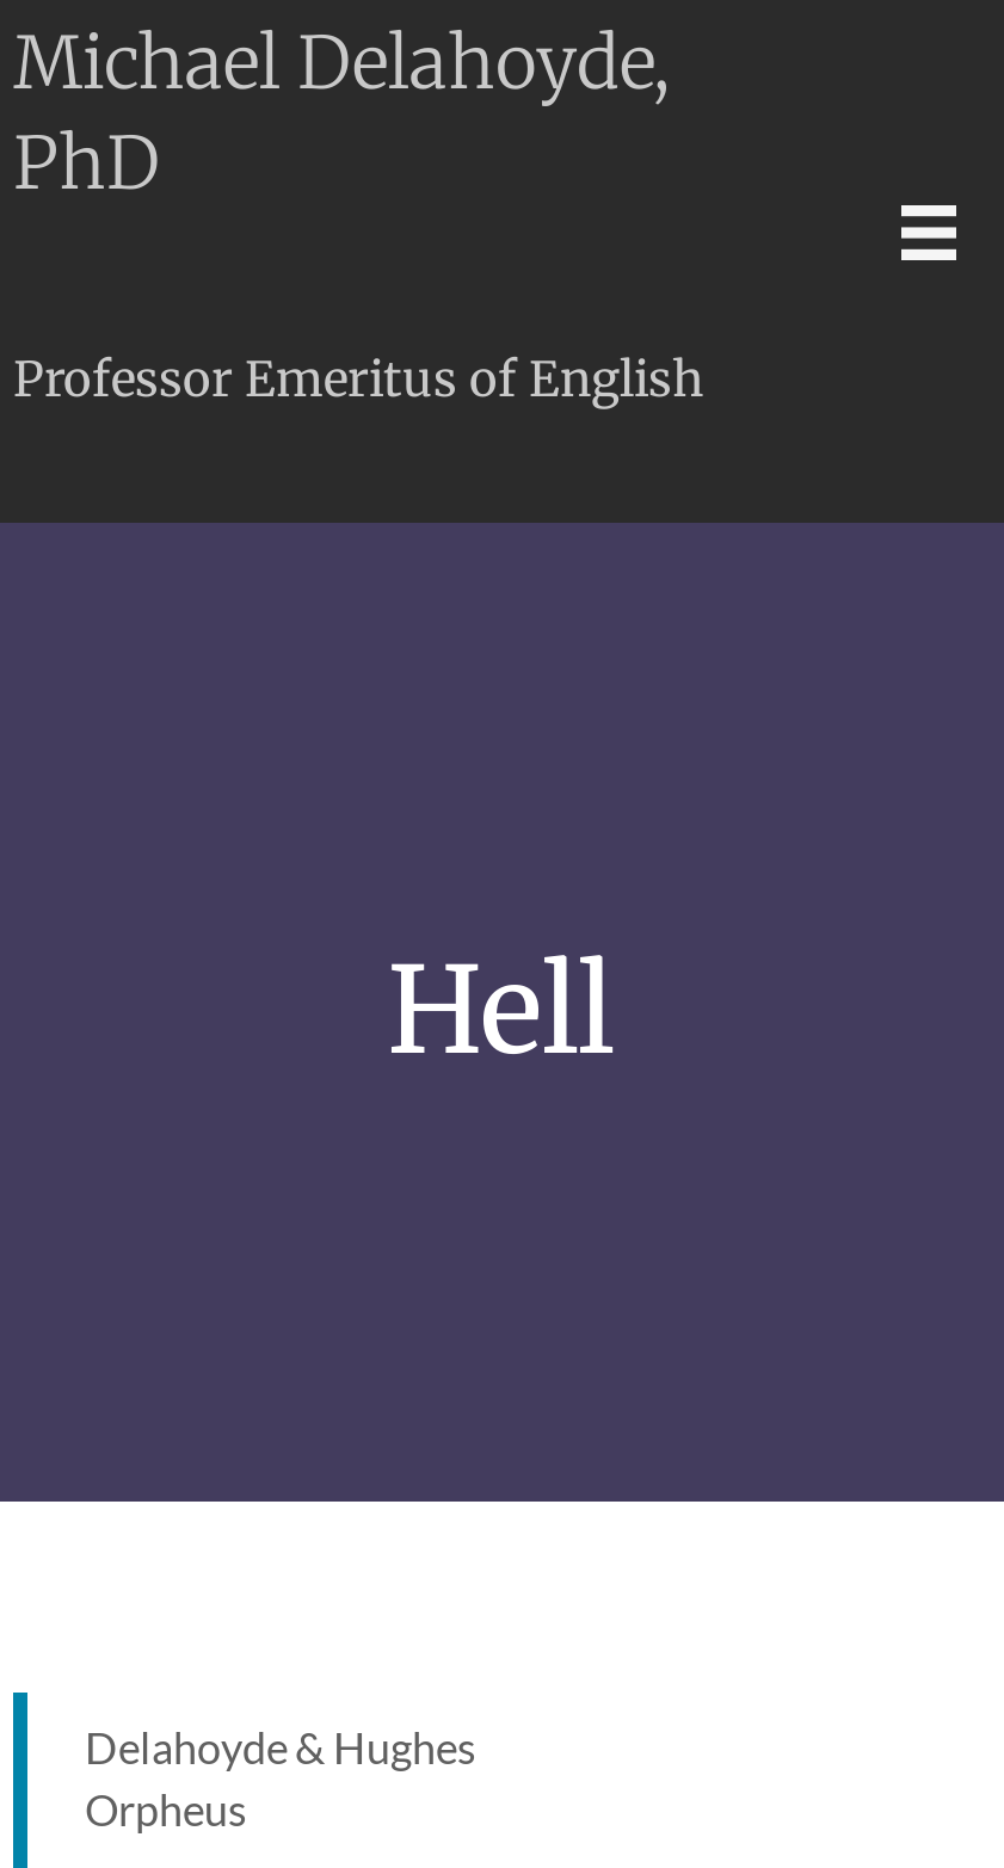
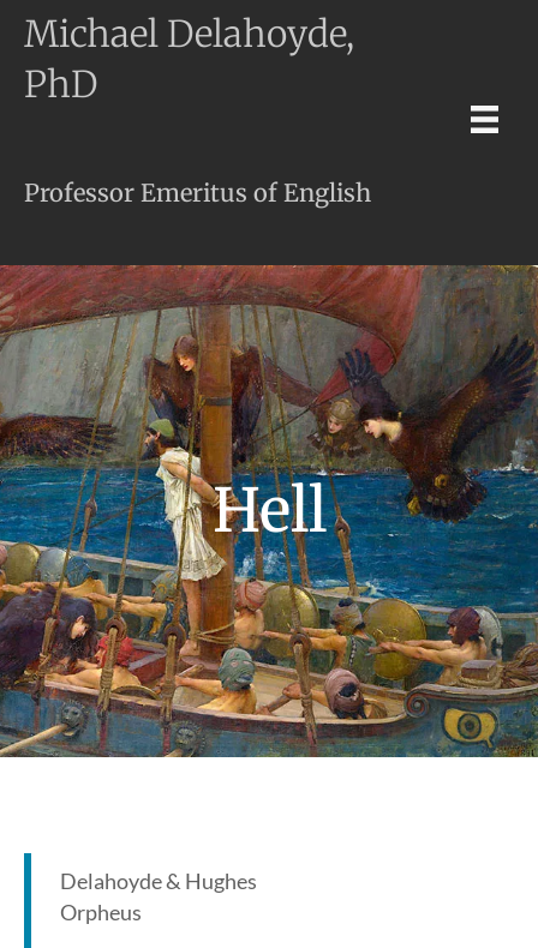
none -> [4,264,534,758] [image]

